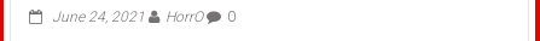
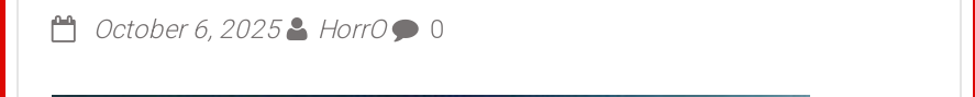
[52,8,235,25] June 24, 2021 HorrO 0 -> [93,13,445,44] October 6, 2025 HorrO 0

